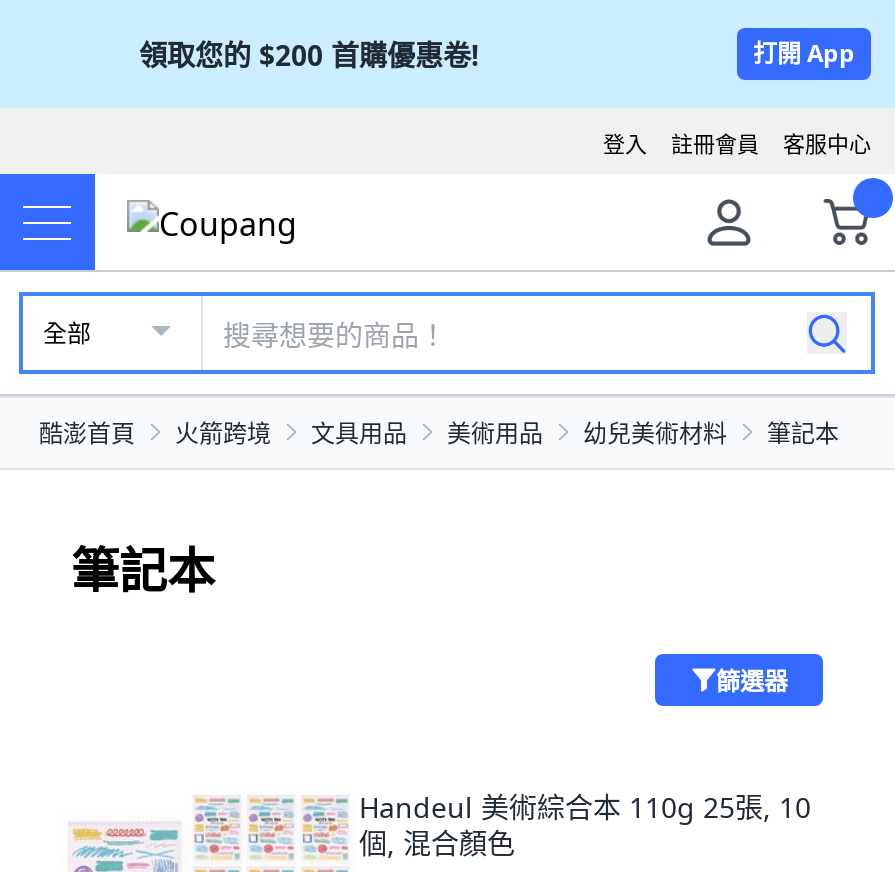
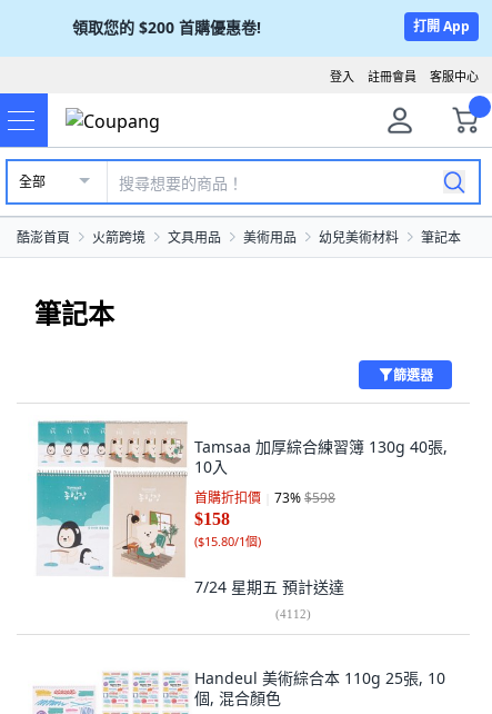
none -> [36,420,448,620] [image] | Tamsaa 加厚綜合練習簿 130g 40張, | 10入 | 首購折扣價 | 73% $598 | $158 | ($15.80/1個) | 7/24 星期五預計送達 | (4112)

